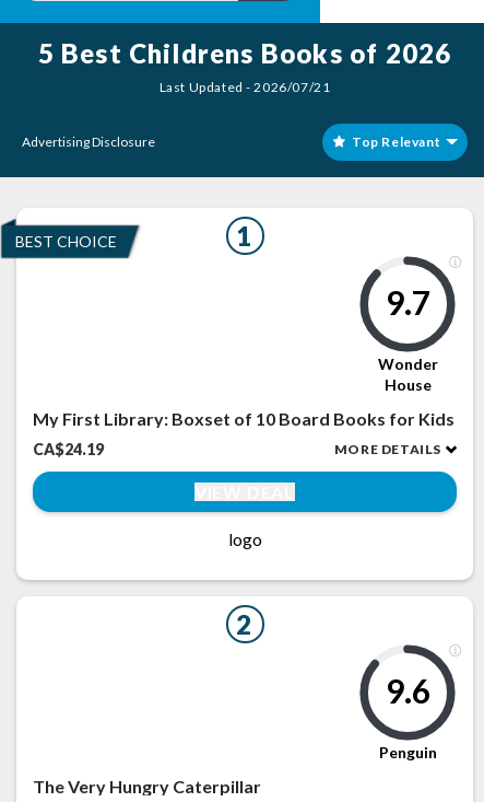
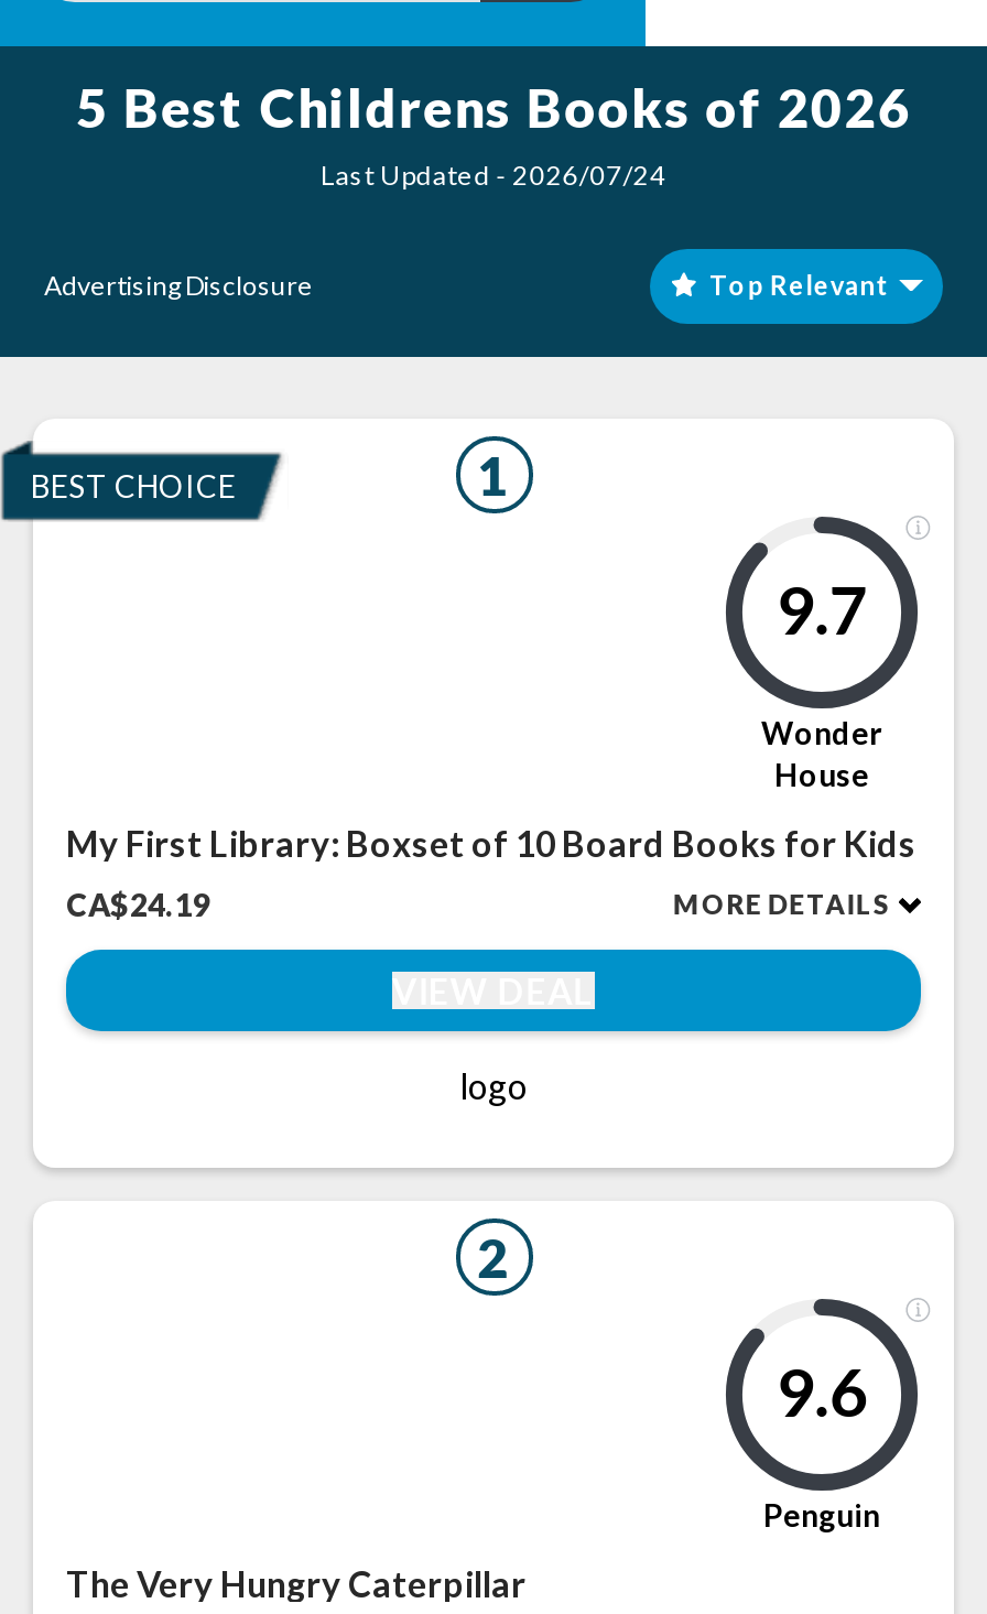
[159,79,330,95] Last Updated - 2026/07/21 -> [321,159,666,192] Last Updated - 2026/07/24

